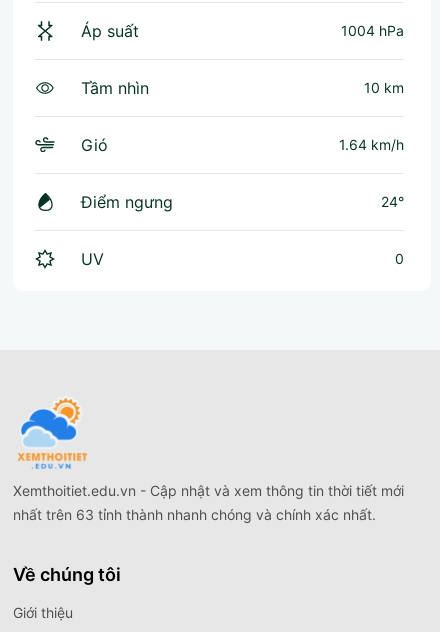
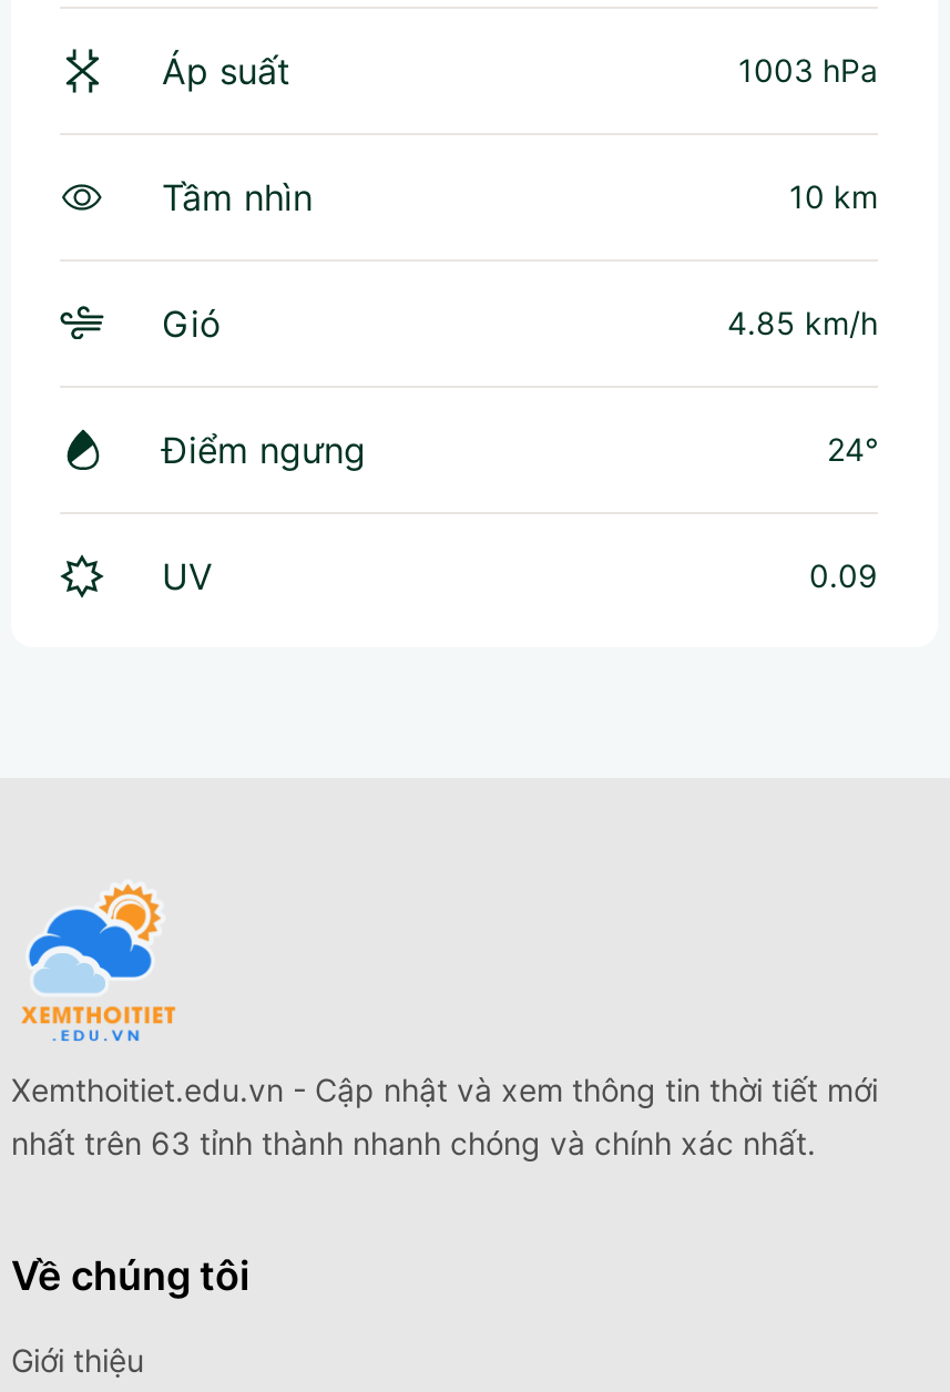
[341,22,404,39] 1004 hPa -> [738,50,878,88] 1003 hPa
[339,136,404,153] 1.64 km/h -> [727,303,878,340] 4.85 km/h
[395,250,404,267] 0 -> [809,555,878,593] 0.09

